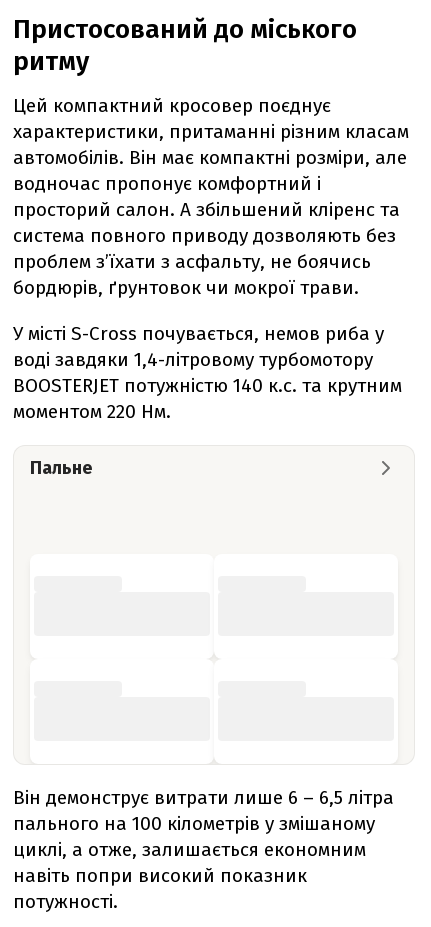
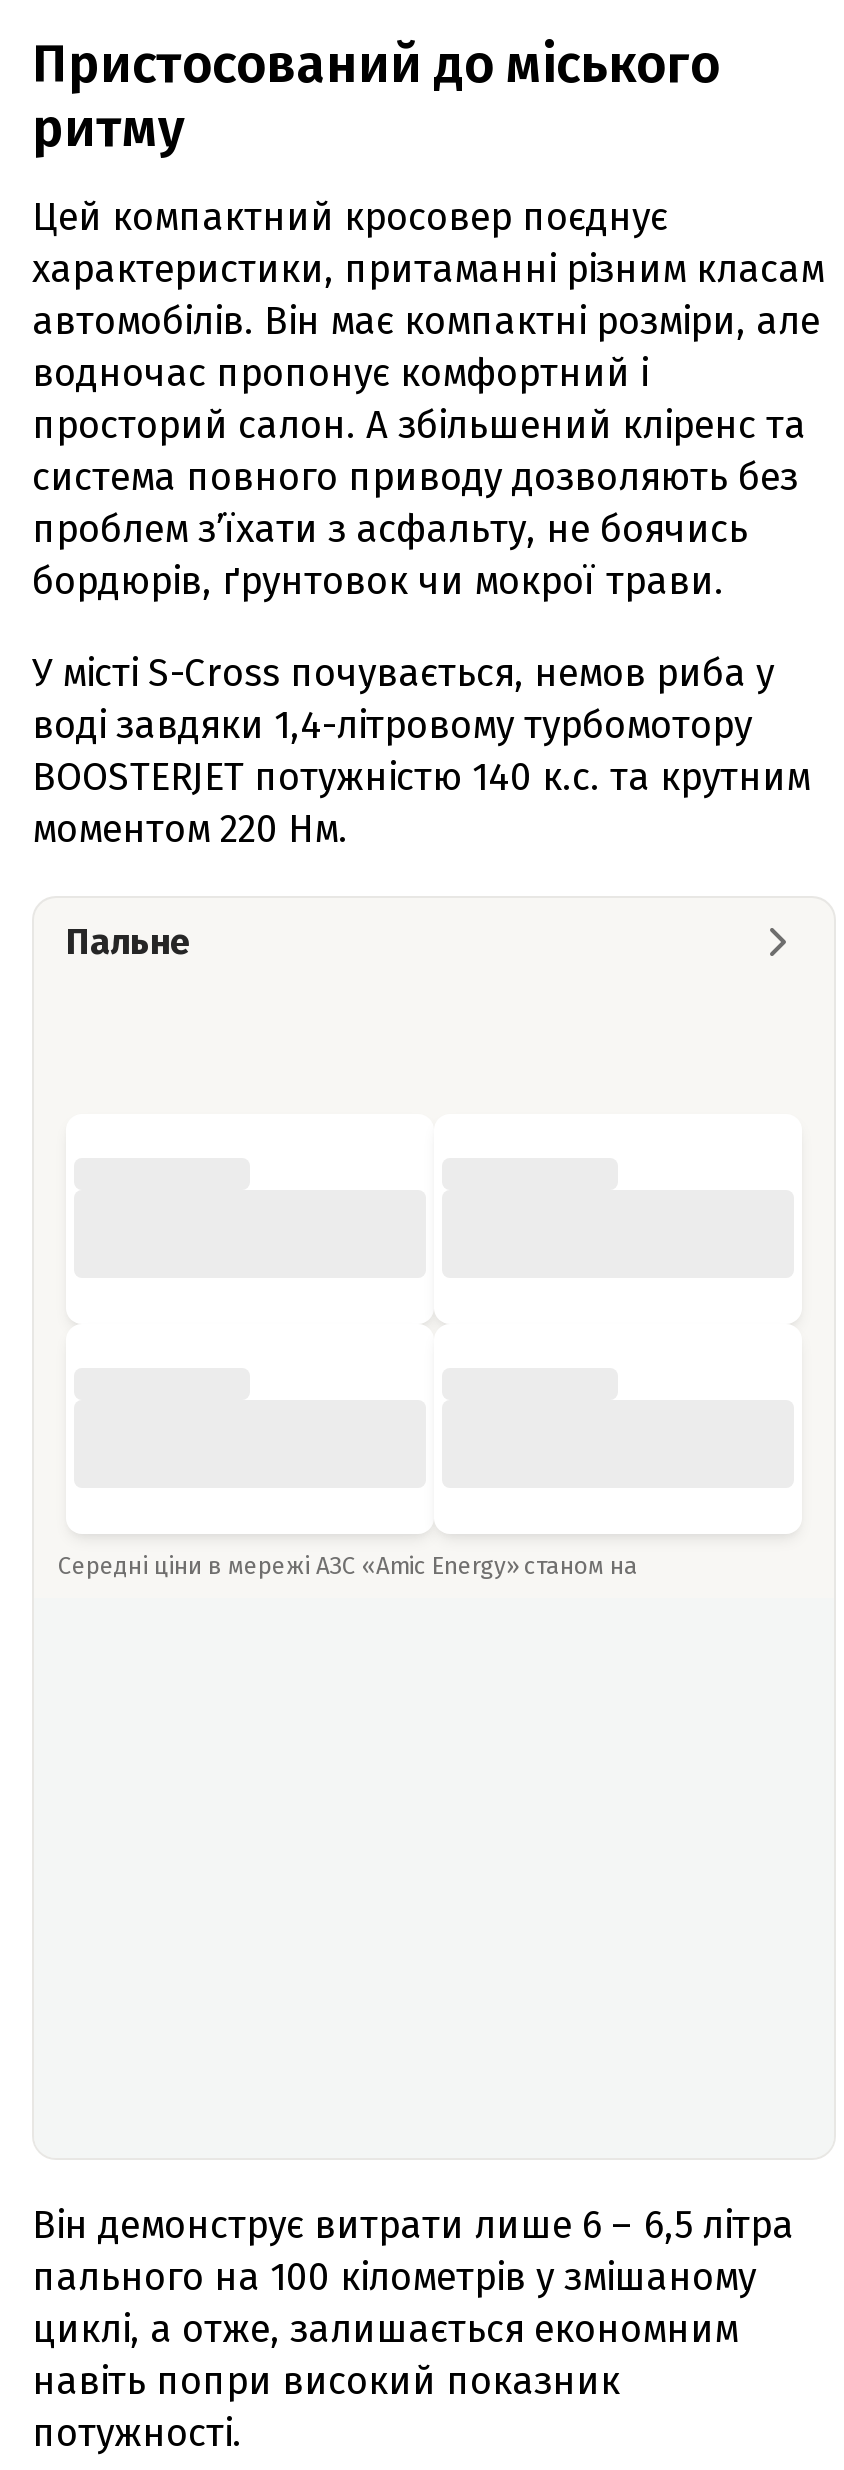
none -> [58,1551,644,1579] Середні ціни в мережі АЗС «Amic Energy» станом на

